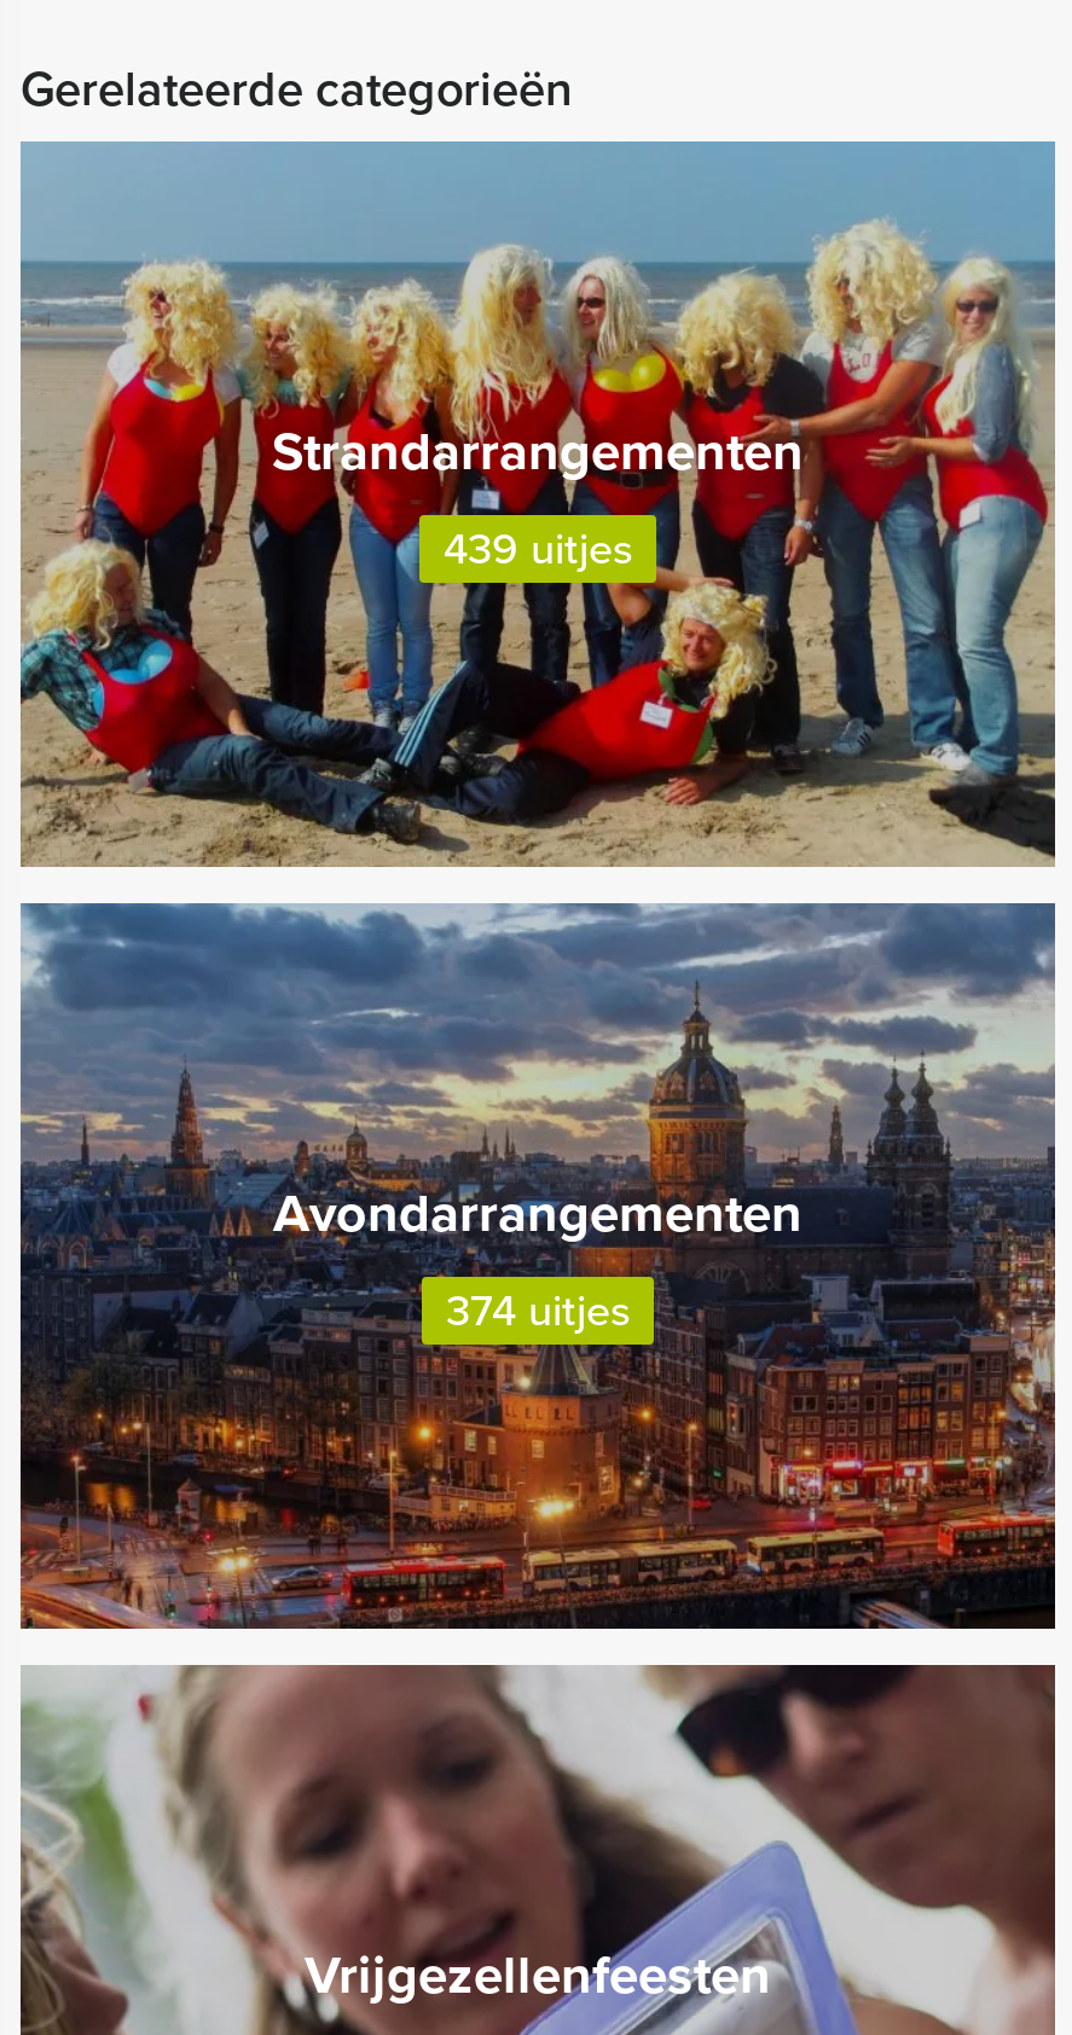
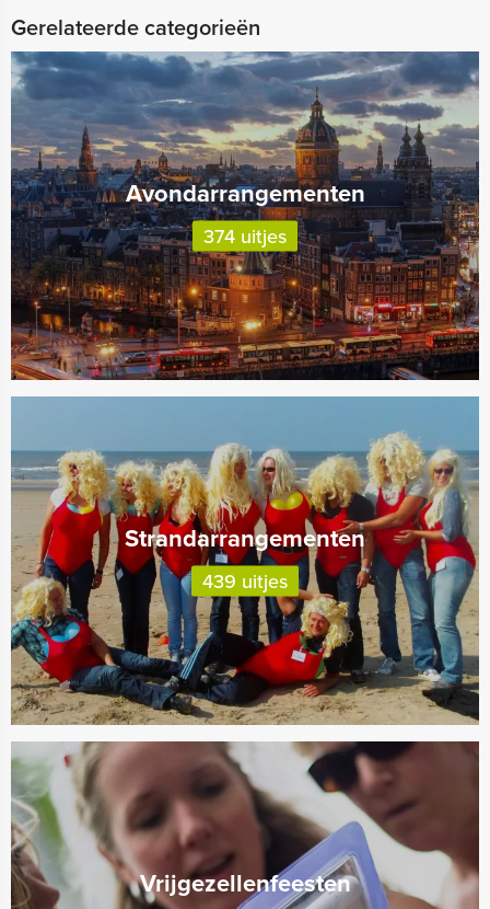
moved [18,141,1057,869] -> [10,396,479,726]: [image] | Strandarrangementen | 439 uitjes
moved [16,901,1060,1634] -> [9,50,481,382]: [image] | Avondarrangementen | 374 uitjes

